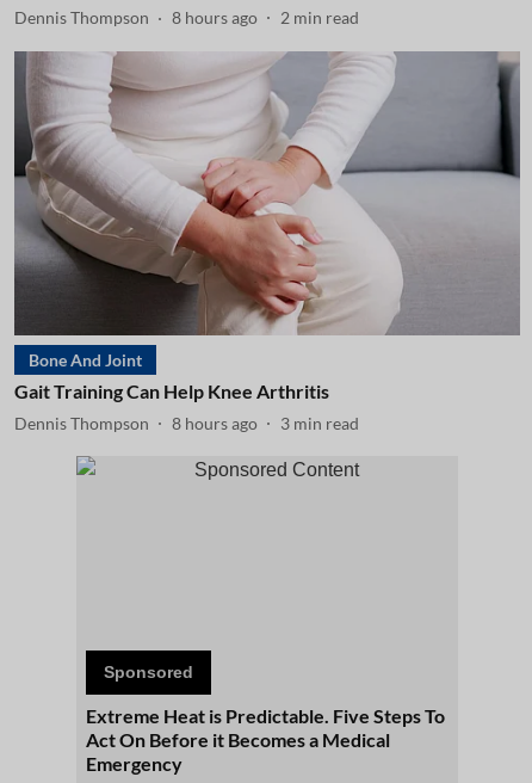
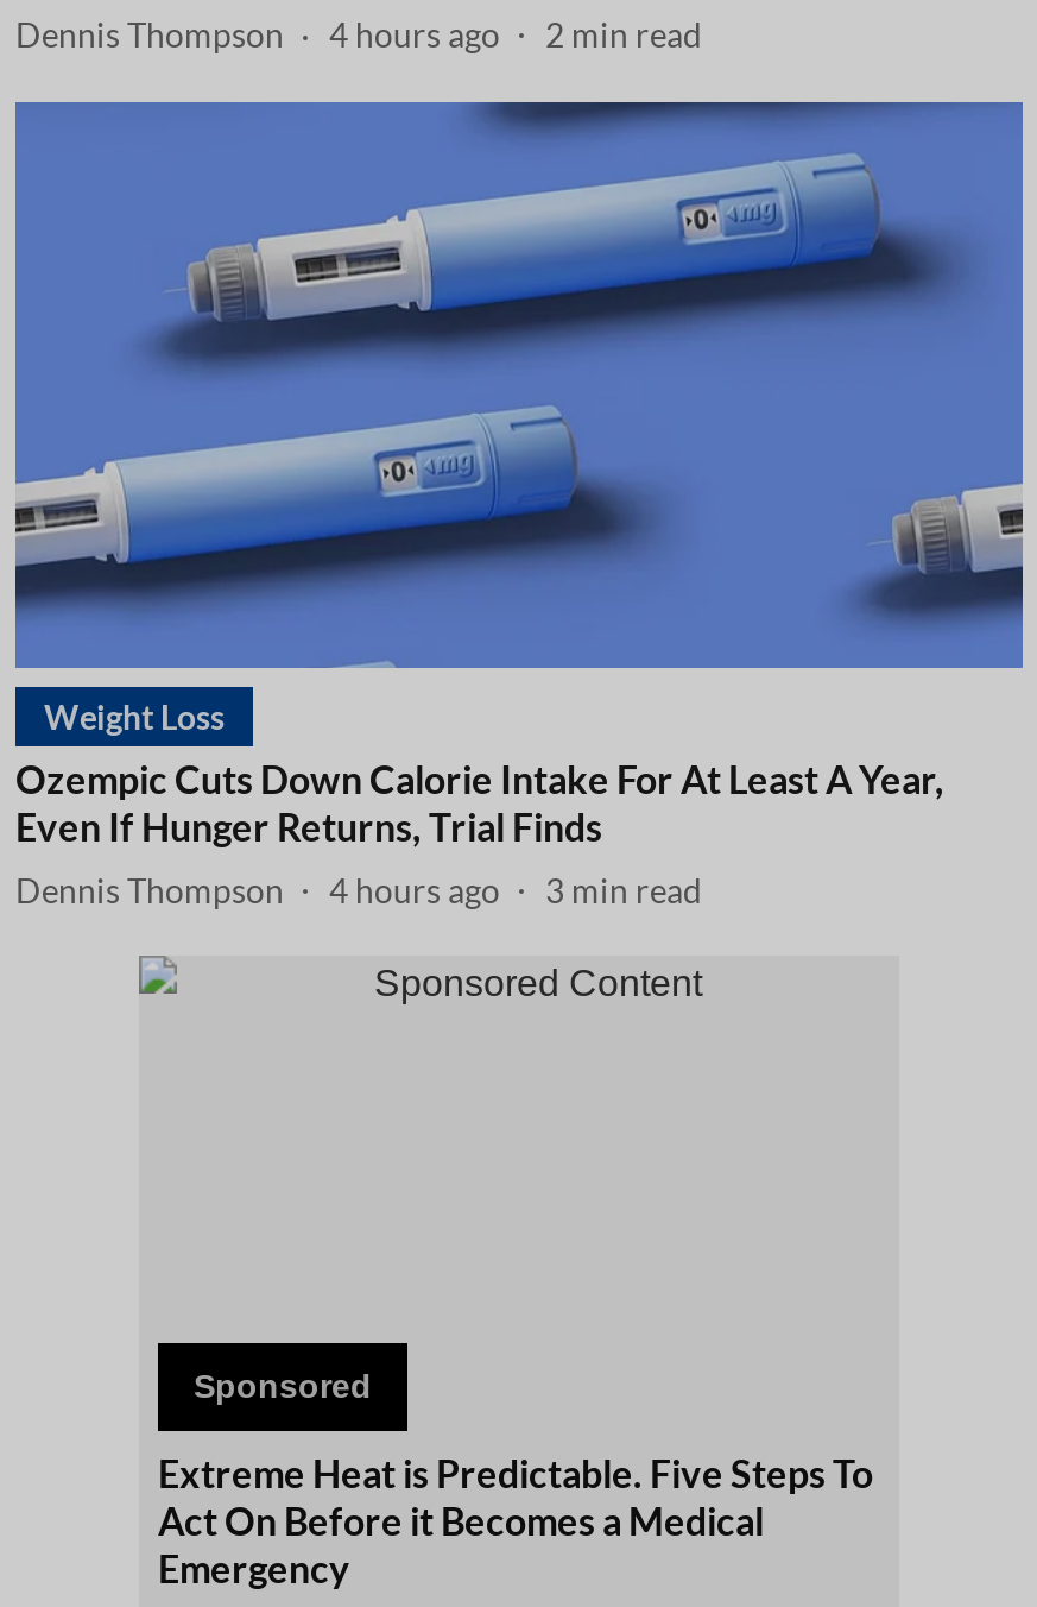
[14,7,359,27] Dennis Thompson 8 hours ago 2 min read -> [15,14,702,55] Dennis Thompson 4 hours ago 2 min read
[13,51,521,402] [image] | Bone And Joint | Gait Training Can Help Knee Arthritis -> [13,100,1023,849] [image] | Weight Loss | Ozempic Cuts Down Calorie Intake For At Least A Year, | Even If Hunger Returns, Trial Finds
[14,412,359,433] Dennis Thompson 8 hours ago 3 min read -> [15,869,702,909] Dennis Thompson 4 hours ago 3 min read

